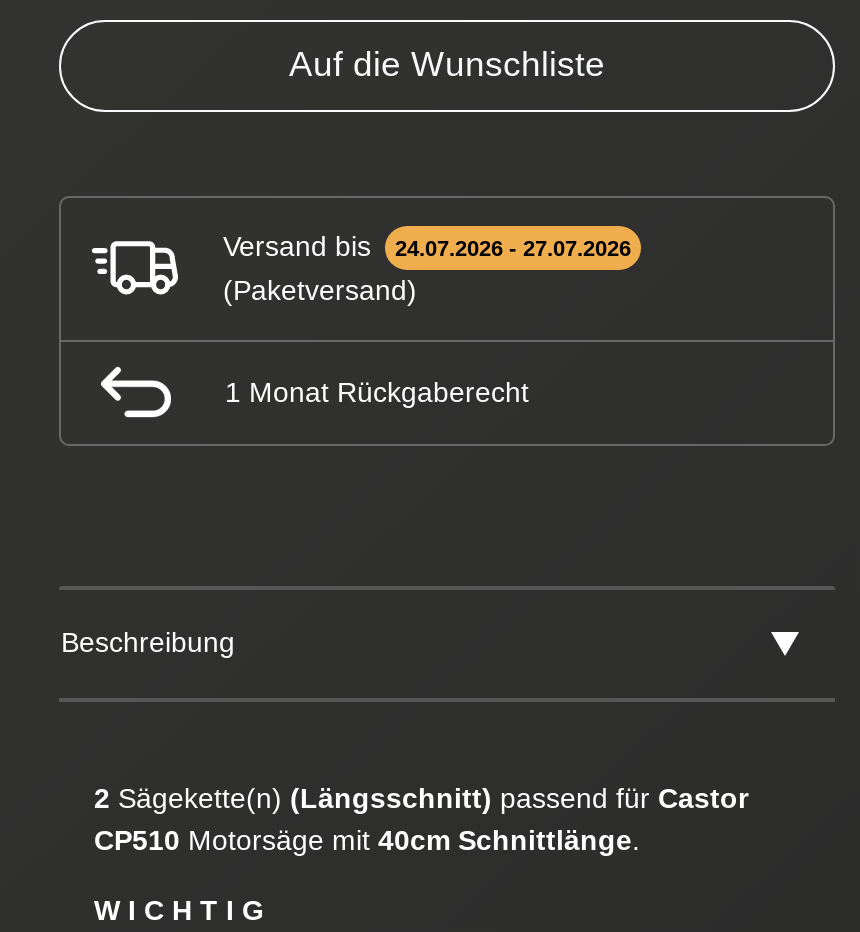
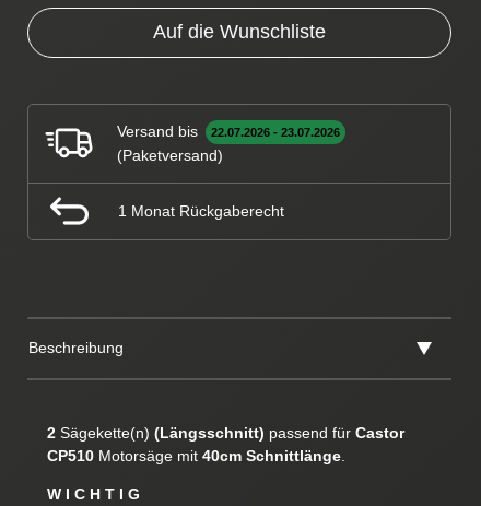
[223,229,631,261] Versand bis 24.07.2026 - 27.07.2026 -> [117,122,340,140] Versand bis 22.07.2026 - 23.07.2026

